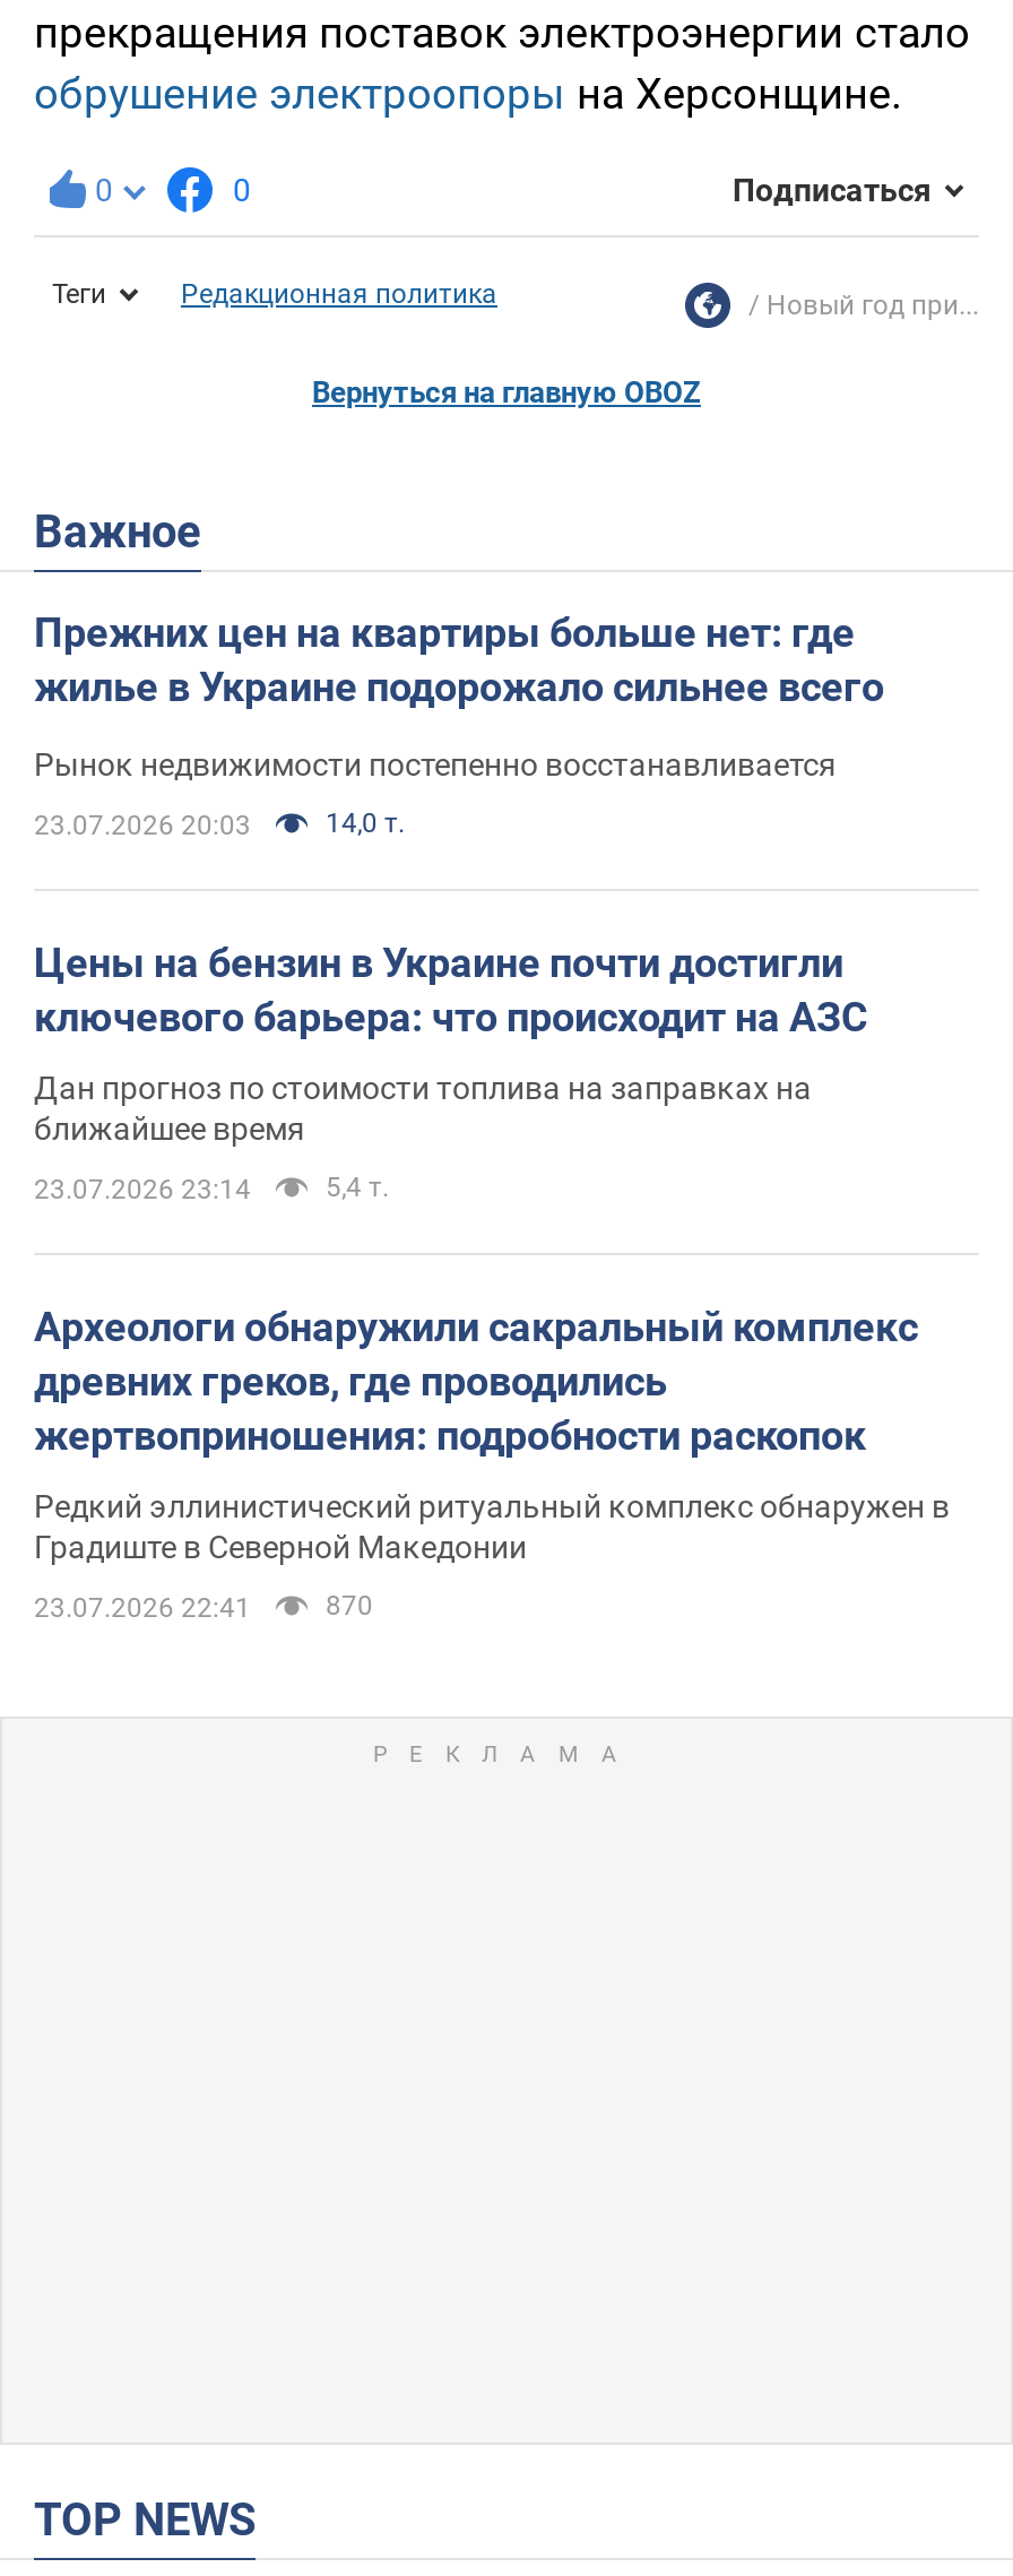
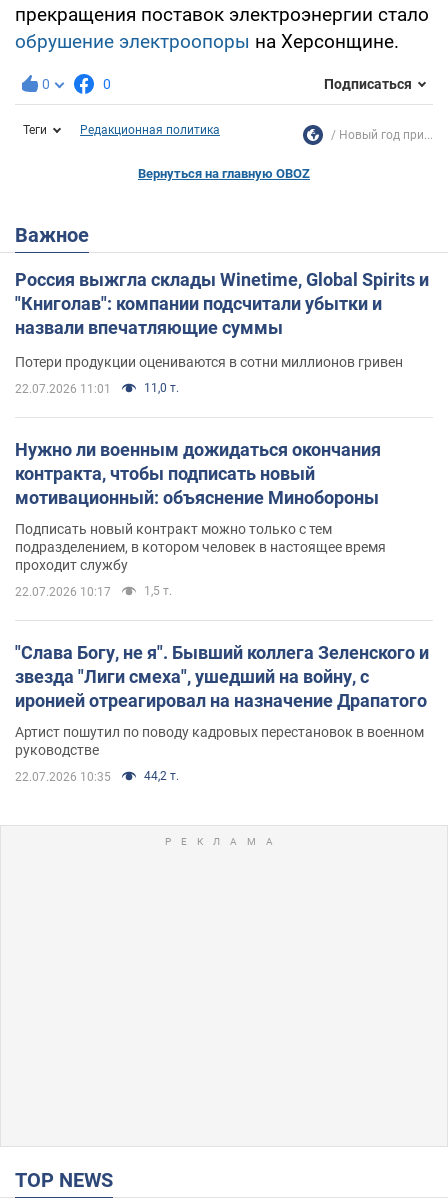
[34,608,884,709] Прежних цен на квартиры больше нет: где | жилье в Украине подорожало сильнее всего -> [15,269,429,338] Россия выжгла склады Winetime, Global Spirits и | "Книголав": компании подсчитали убытки и | назвали впечатляющие суммы
[34,746,837,782] Рынок недвижимости постепенно восстанавливается -> [15,354,403,370] Потери продукции оцениваются в сотни миллионов гривен
[34,807,405,841] 23.07.2026 20:03 | 14,0 т. -> [15,381,179,396] 22.07.2026 11:01 | 11,0 т.
[34,938,868,1040] Цены на бензин в Украине почти достигли | ключевого барьера: что происходит на АЗС -> [15,439,381,508] Нужно ли военным дожидаться окончания | контракта, чтобы подписать новый | мотивационный: объяснение Минобороны
[34,1069,812,1146] Дан прогноз по стоимости топлива на заправках на | ближайшее время -> [15,521,386,573] Подписать новый контракт можно только с тем | подразделением, в котором человек в настоящее время | проходит службу
[34,1171,389,1205] 23.07.2026 23:14 | 5,4 т. -> [15,584,172,599] 22.07.2026 10:17 | 1,5 т.
[34,1302,918,1458] Археологи обнаружили сакральный комплекс | древних греков, где проводились | жертвоприношения: подробности раскопок -> [15,642,429,711] "Слава Богу, не я". Бывший коллега Зеленского и | звезда "Лиги смеха", ушедший на войну, с | иронией отреагировал на назначение Драпатого
[34,1487,950,1564] Редкий эллинистический ритуальный комплекс обнаружен в | Градиште в Северной Македонии -> [15,724,424,758] Артист пошутил по поводу кадровых перестановок в военном | руководстве
[34,1589,373,1623] 23.07.2026 22:41 | 870 -> [15,769,179,784] 22.07.2026 10:35 | 44,2 т.

